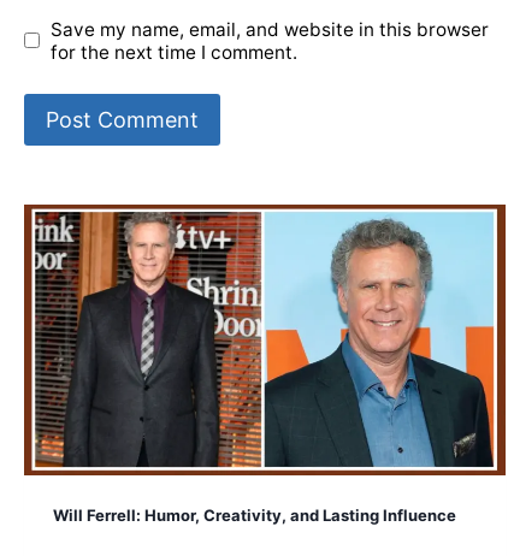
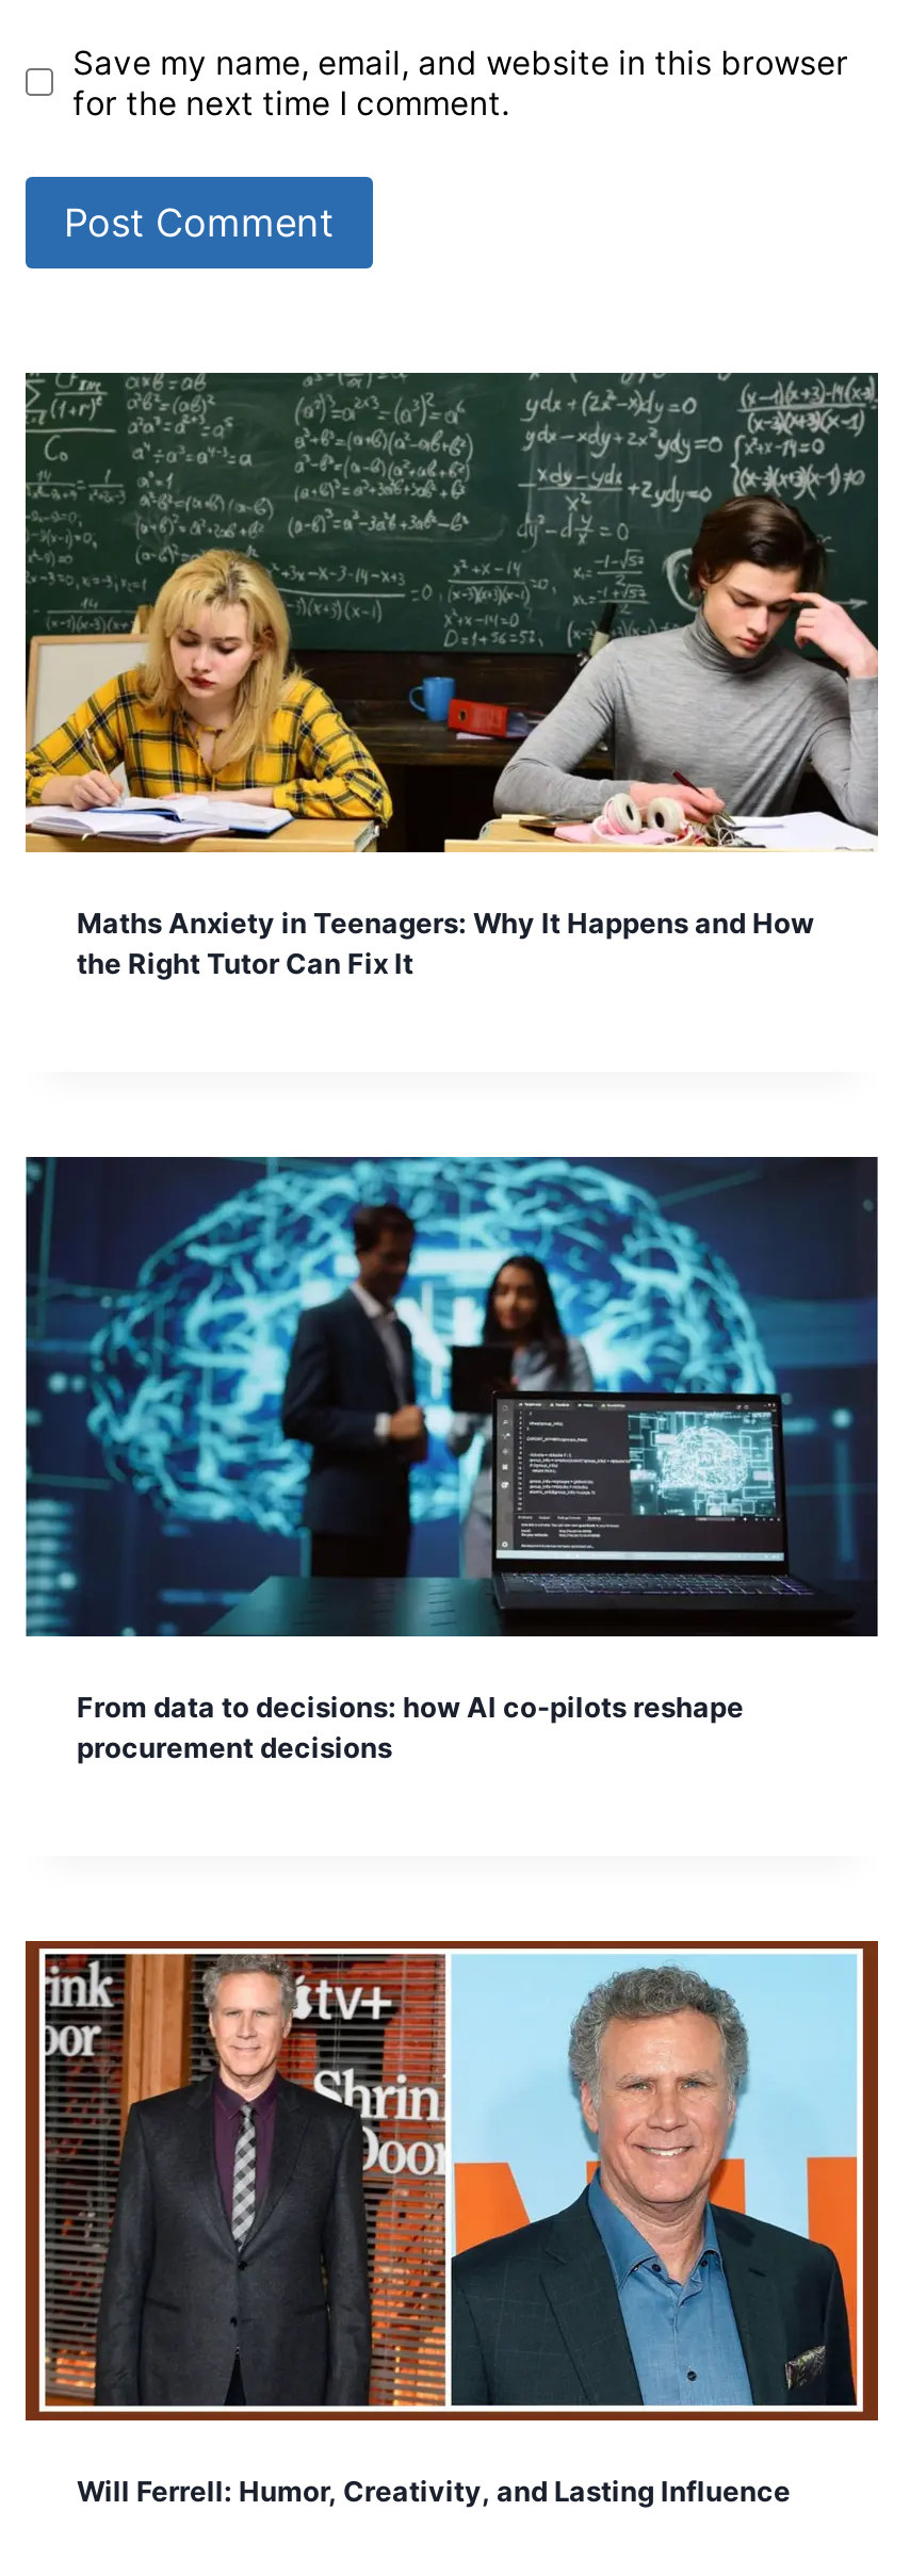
none -> [23,371,880,981] [image] | Maths Anxiety in Teenagers: Why It Happens and How | the Right Tutor Can Fix It
none -> [23,1155,880,1765] [image] | From data to decisions: how AI co-pilots reshape | procurement decisions

